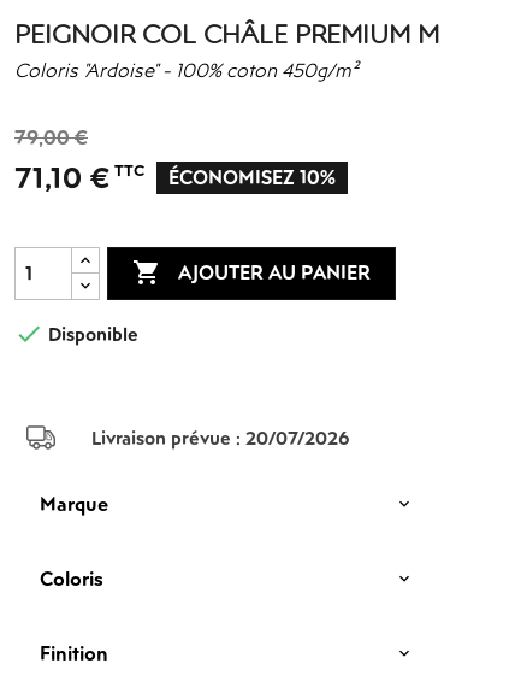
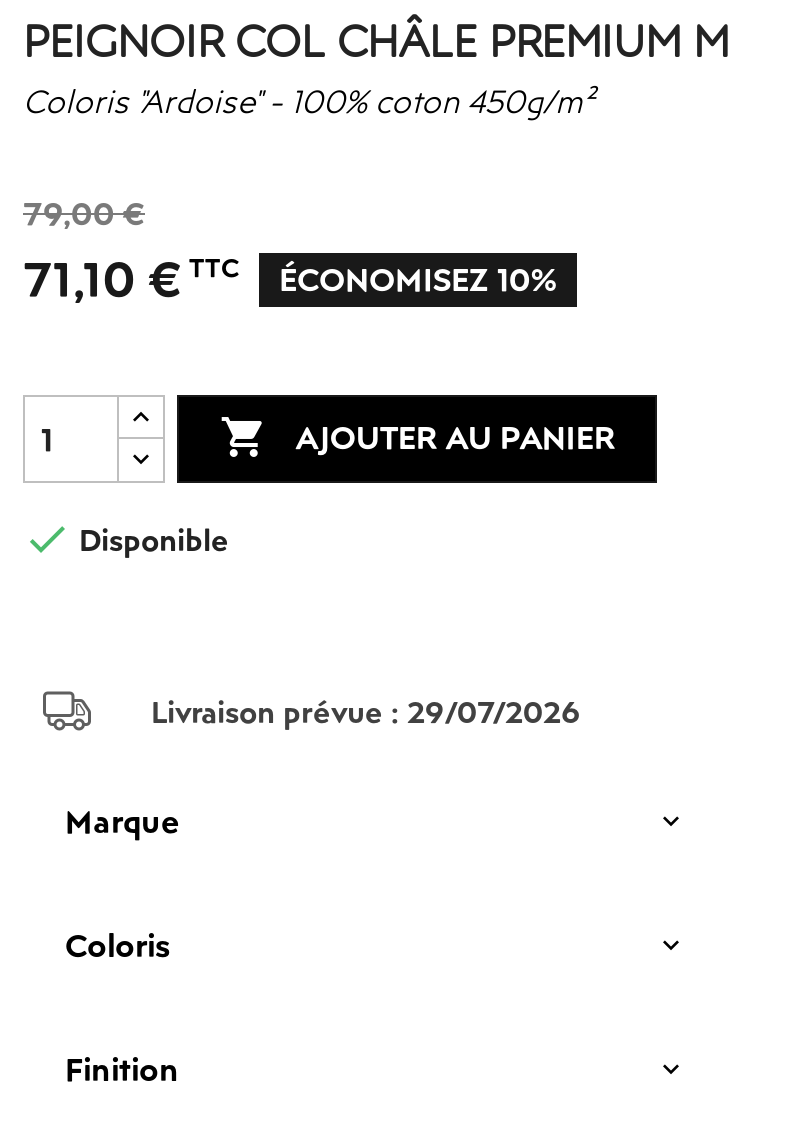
[91,426,350,450] Livraison prévue : 20/07/2026 -> [151,692,581,732] Livraison prévue : 29/07/2026

